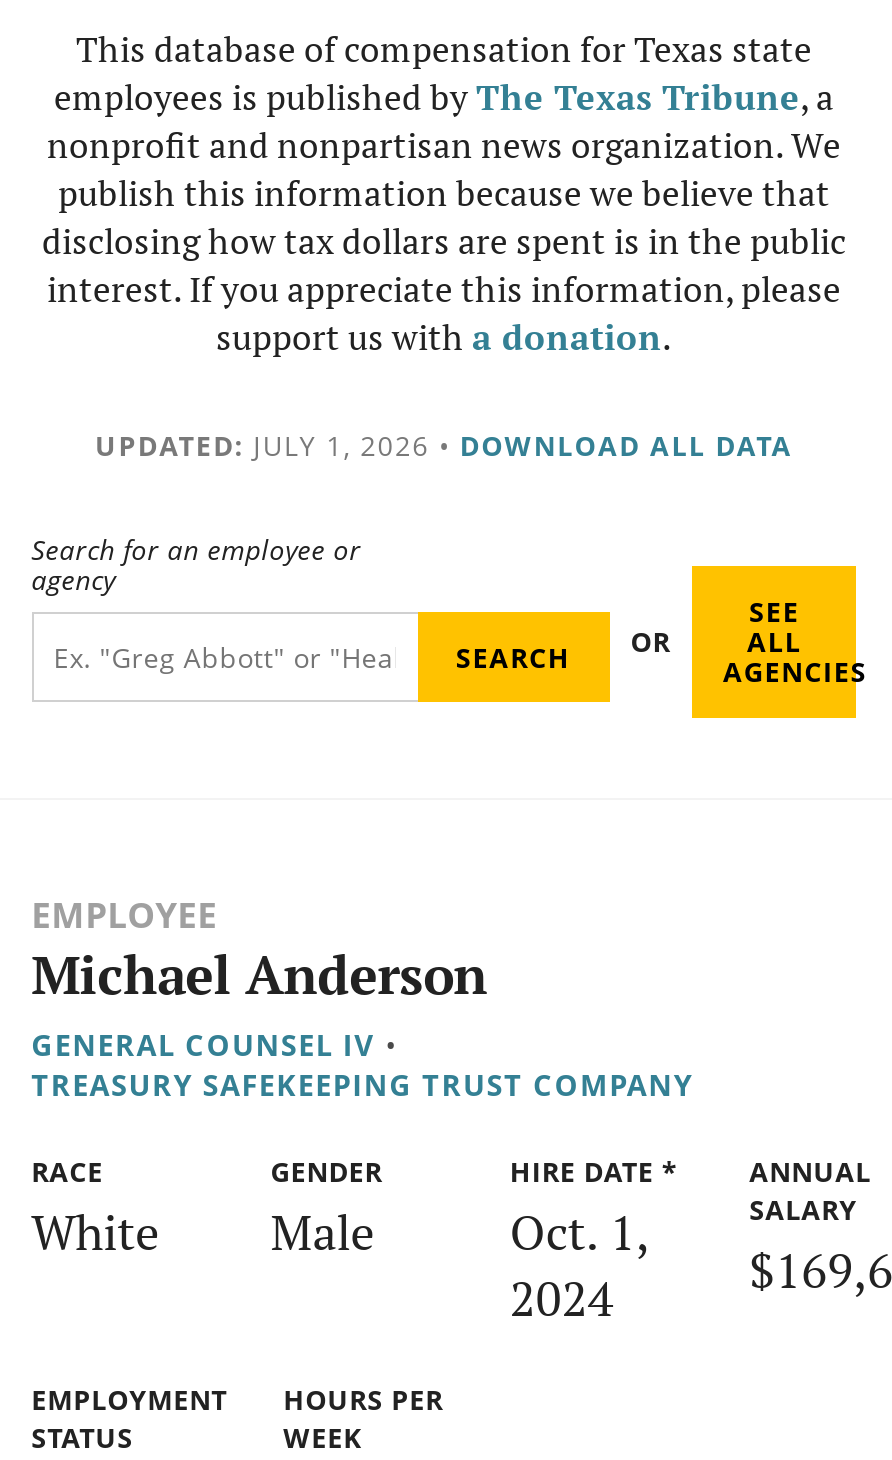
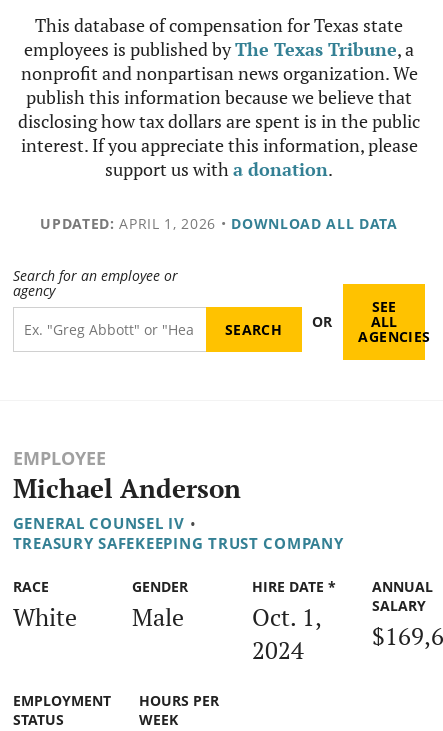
[95,426,793,464] UPDATED: JULY 1, 2026 • DOWNLOAD ALL DATA -> [40,214,398,233] UPDATED: APRIL 1, 2026 • DOWNLOAD ALL DATA

